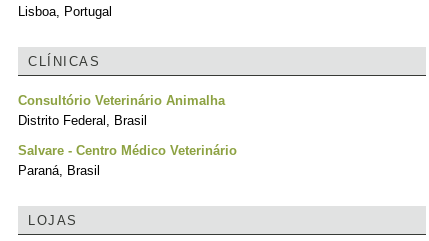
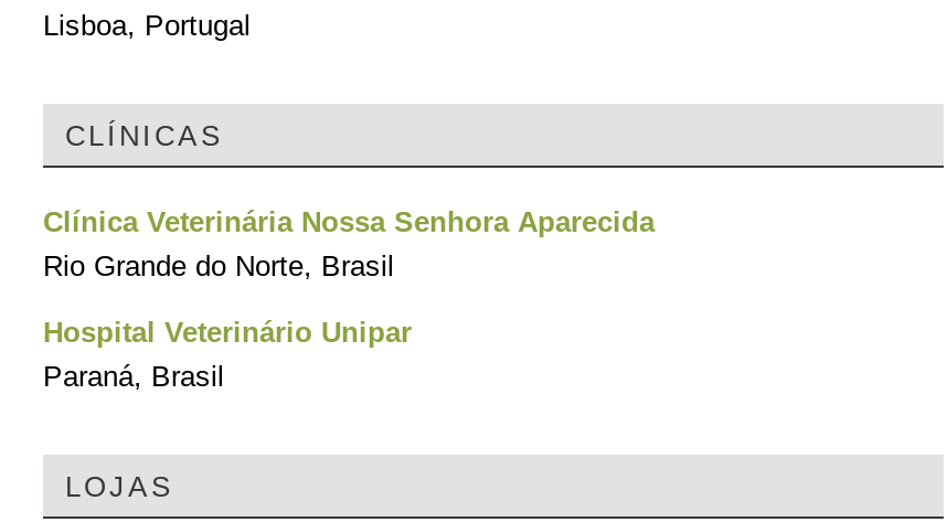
[18,93,225,128] Consultório Veterinário Animalha | Distrito Federal, Brasil -> [43,205,655,283] Clínica Veterinária Nossa Senhora Aparecida | Rio Grande do Norte, Brasil
[18,143,237,158] Salvare - Centro Médico Veterinário -> [43,316,412,349] Hospital Veterinário Unipar

